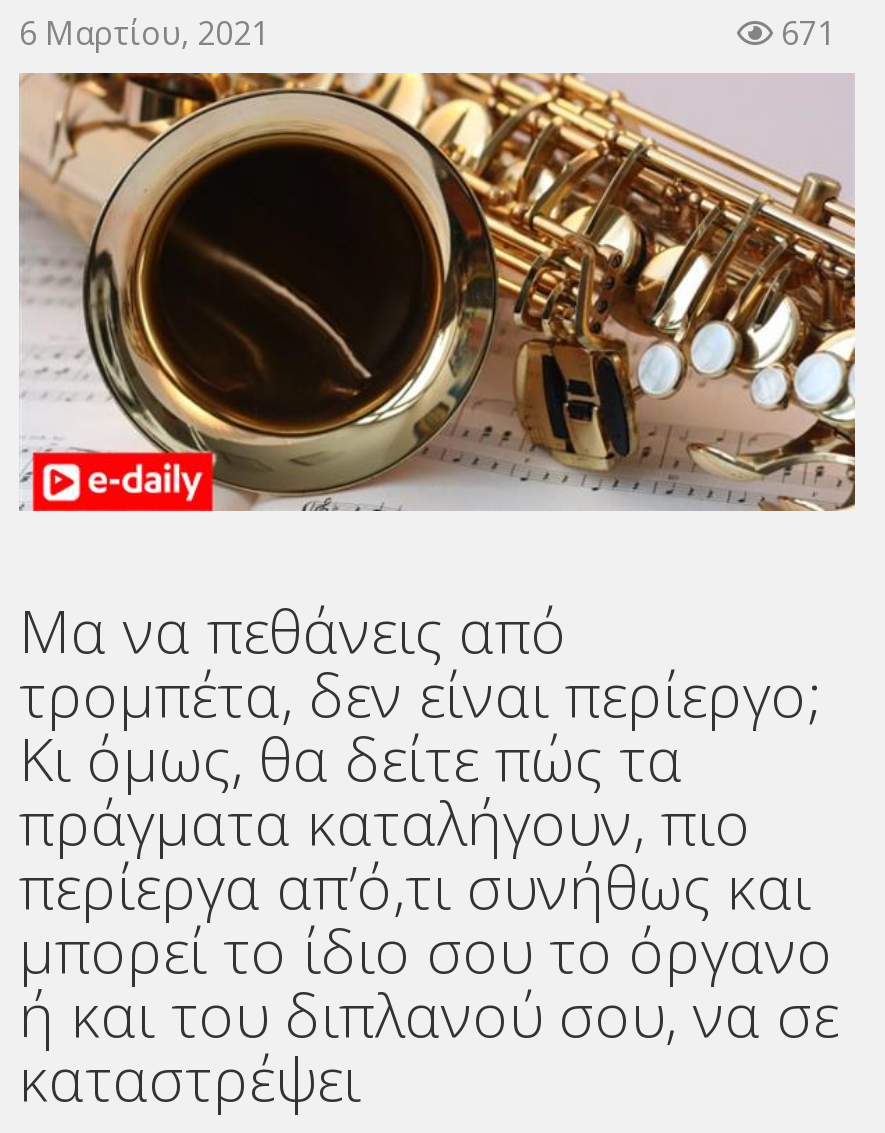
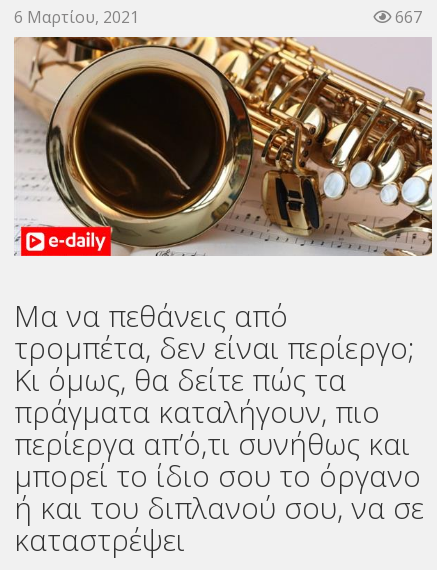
[773,11,835,55] 671 -> [391,6,422,28] 667

